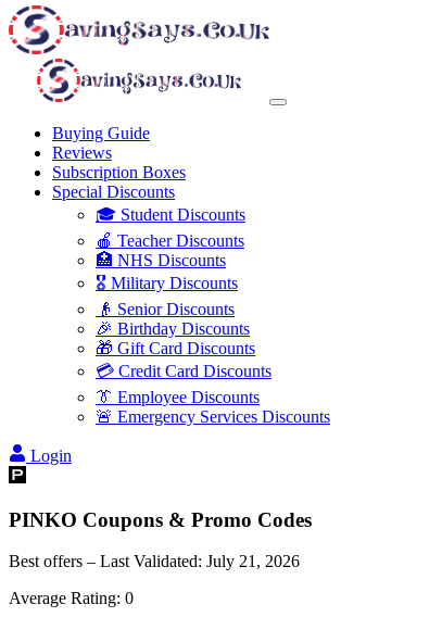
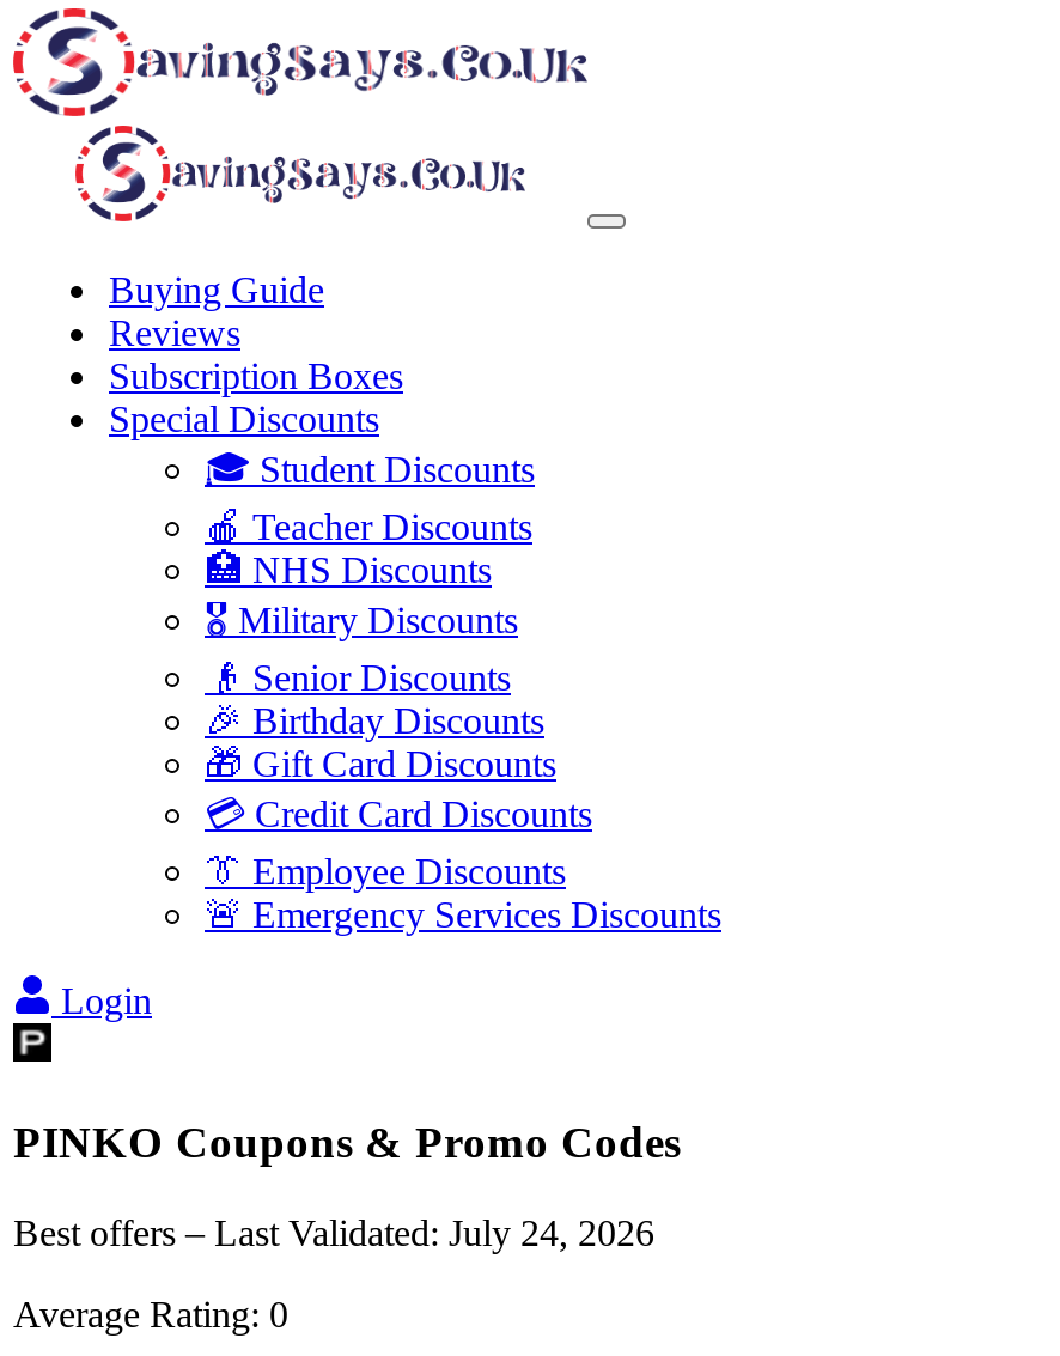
[9,552,300,571] Best offers – Last Validated: July 21, 2026 -> [13,1213,654,1254] Best offers – Last Validated: July 24, 2026

